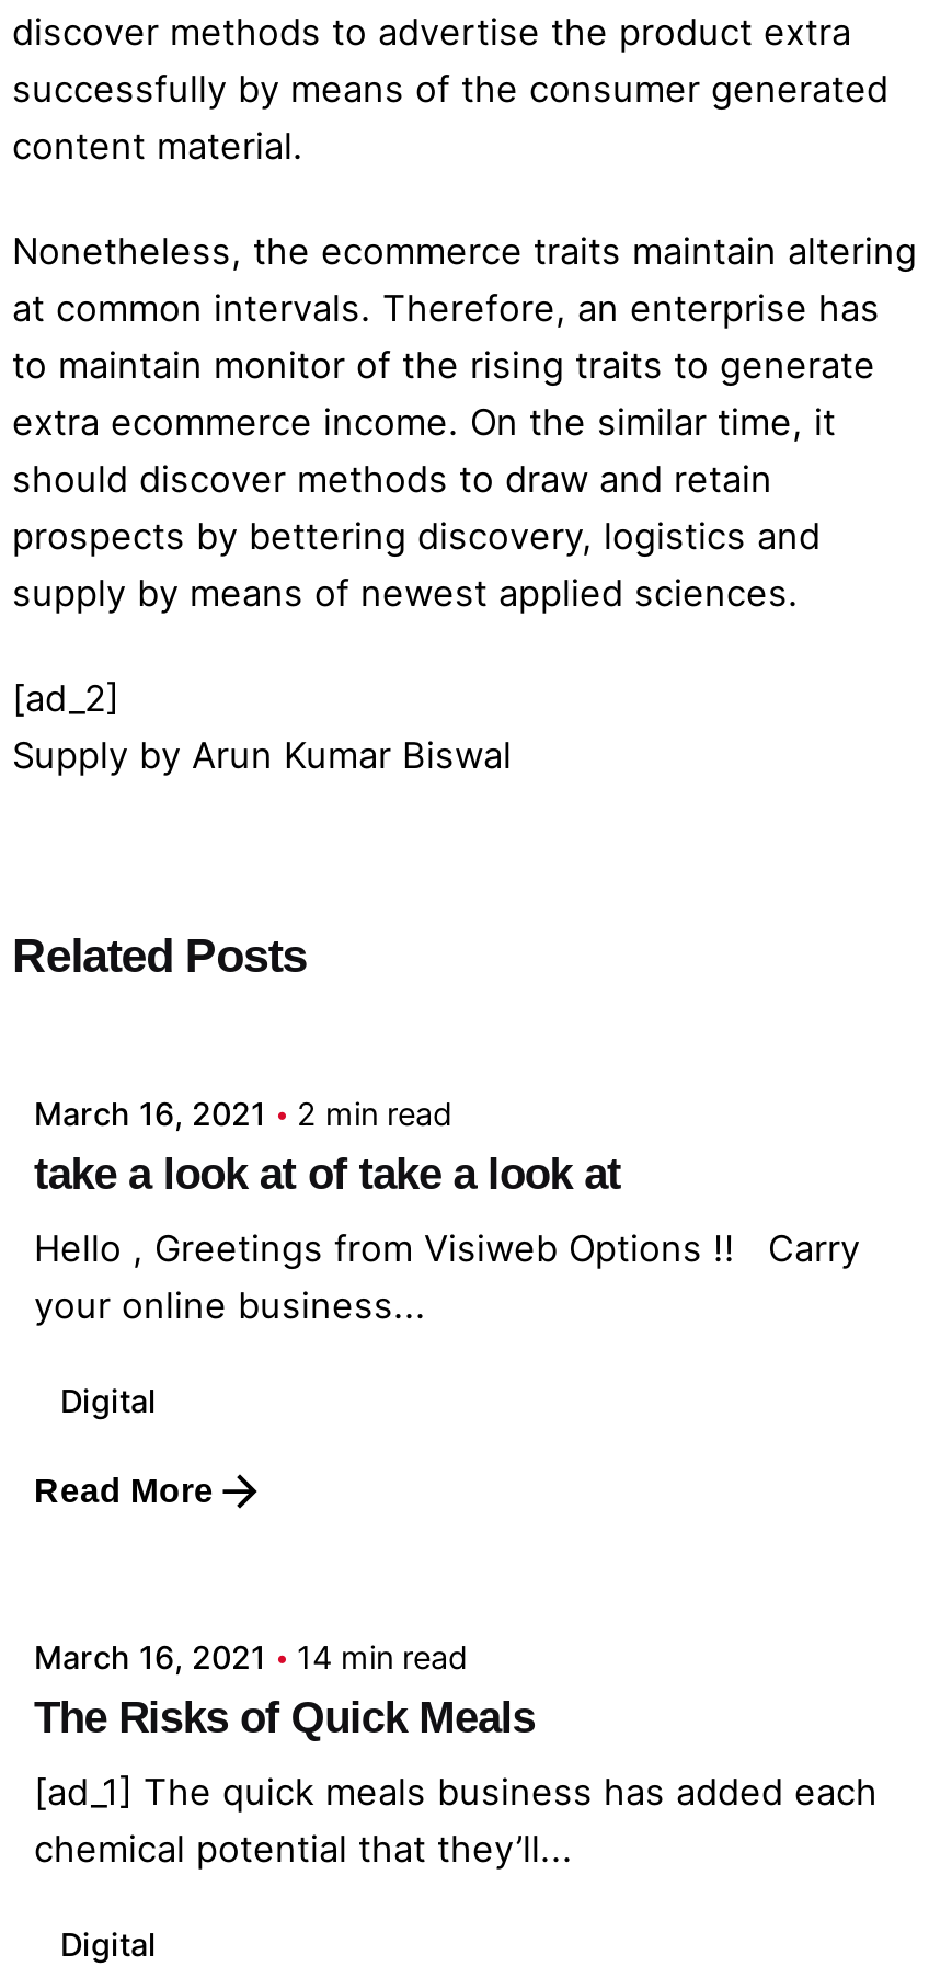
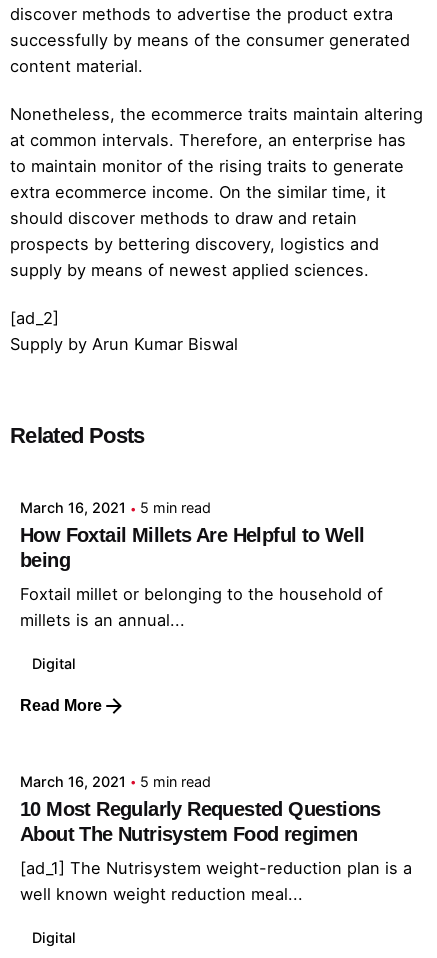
[34,1095,621,1198] 2 min read | take a look at of take a look at -> [20,499,365,571] 5 min read | How Foxtail Millets Are Helpful to Well | being
[34,1226,860,1327] Hello , Greetings from Visiweb Options !! Carry | your online business... -> [20,584,383,630] Foxtail millet or belonging to the household of | millets is an annual...
[34,1639,535,1742] 14 min read | The Risks of Quick Meals -> [20,773,381,845] 5 min read | 10 Most Regularly Requested Questions | About The Nutrisystem Food regimen
[34,1770,878,1871] [ad_1] The quick meals business has added each | chemical potential that they’ll... -> [20,858,412,904] [ad_1] The Nutrisystem weight-reduction plan is a | well known weight reduction meal...

